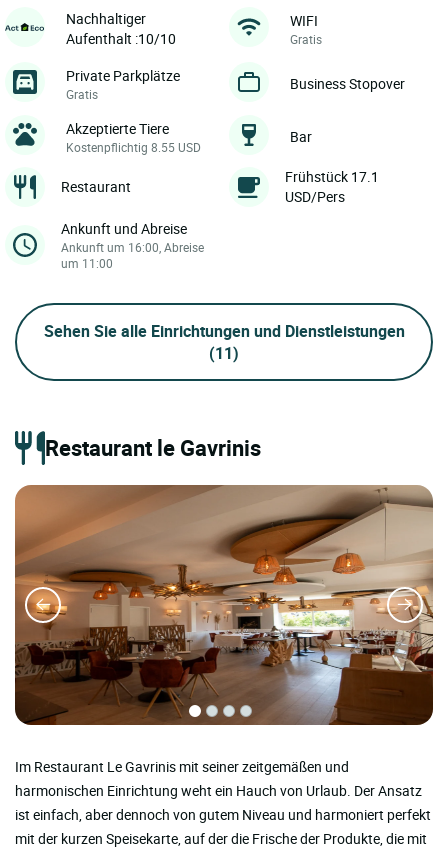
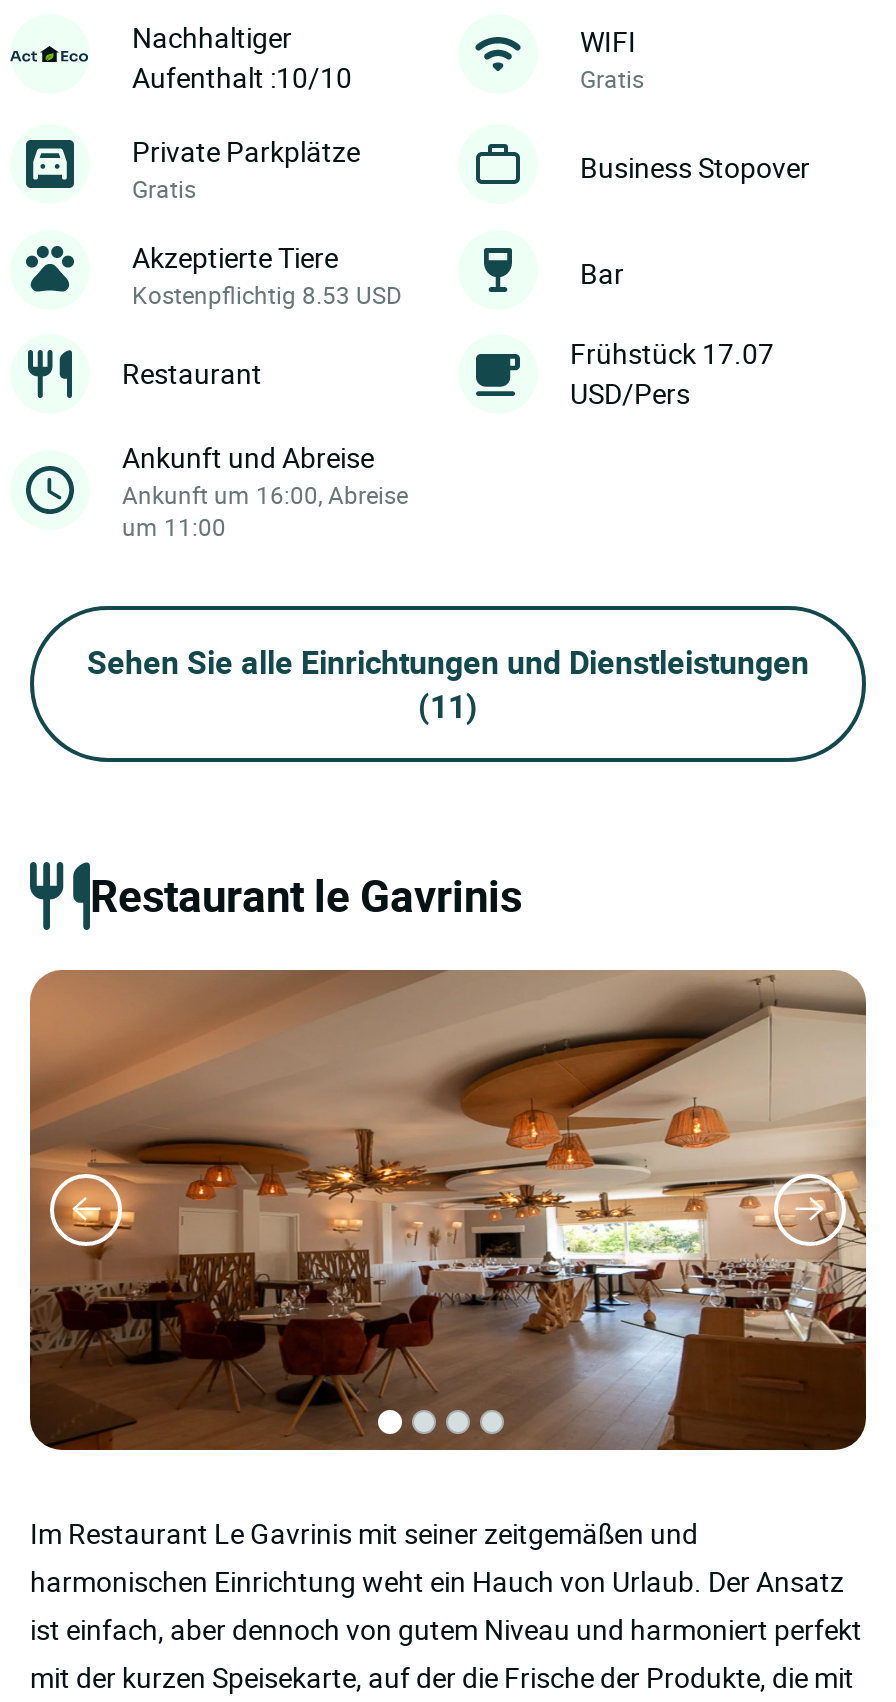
[66,139,201,155] Kostenpflichtig 8.55 USD -> [132,279,402,311] Kostenpflichtig 8.53 USD
[285,167,379,186] Frühstück 17.1 -> [570,335,774,373] Frühstück 17.07

